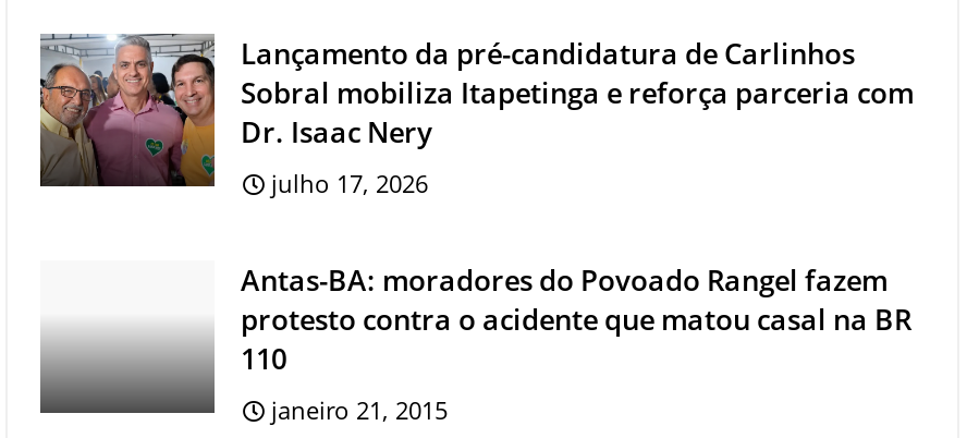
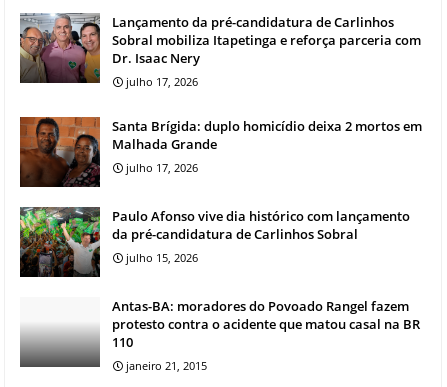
none -> [19,116,422,265] [image] | Santa Brígida: duplo homicídio deixa 2 mortos em | Malhada Grande | julho 17, 2026 | Paulo Afonso vive dia histórico com lançamento | da pré-candidatura de Carlinhos Sobral | julho 15, 2026
none -> [19,206,101,278] [image]

